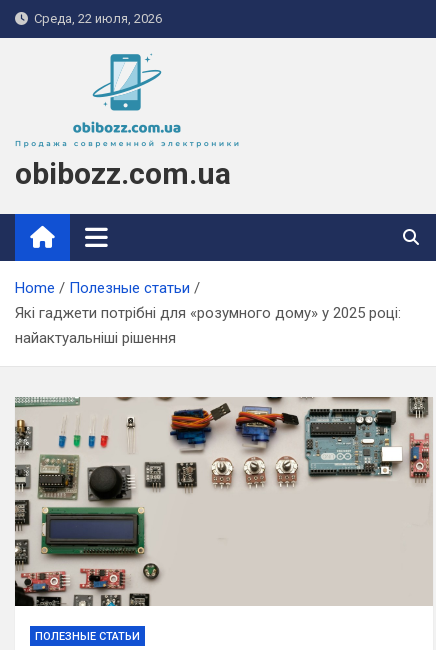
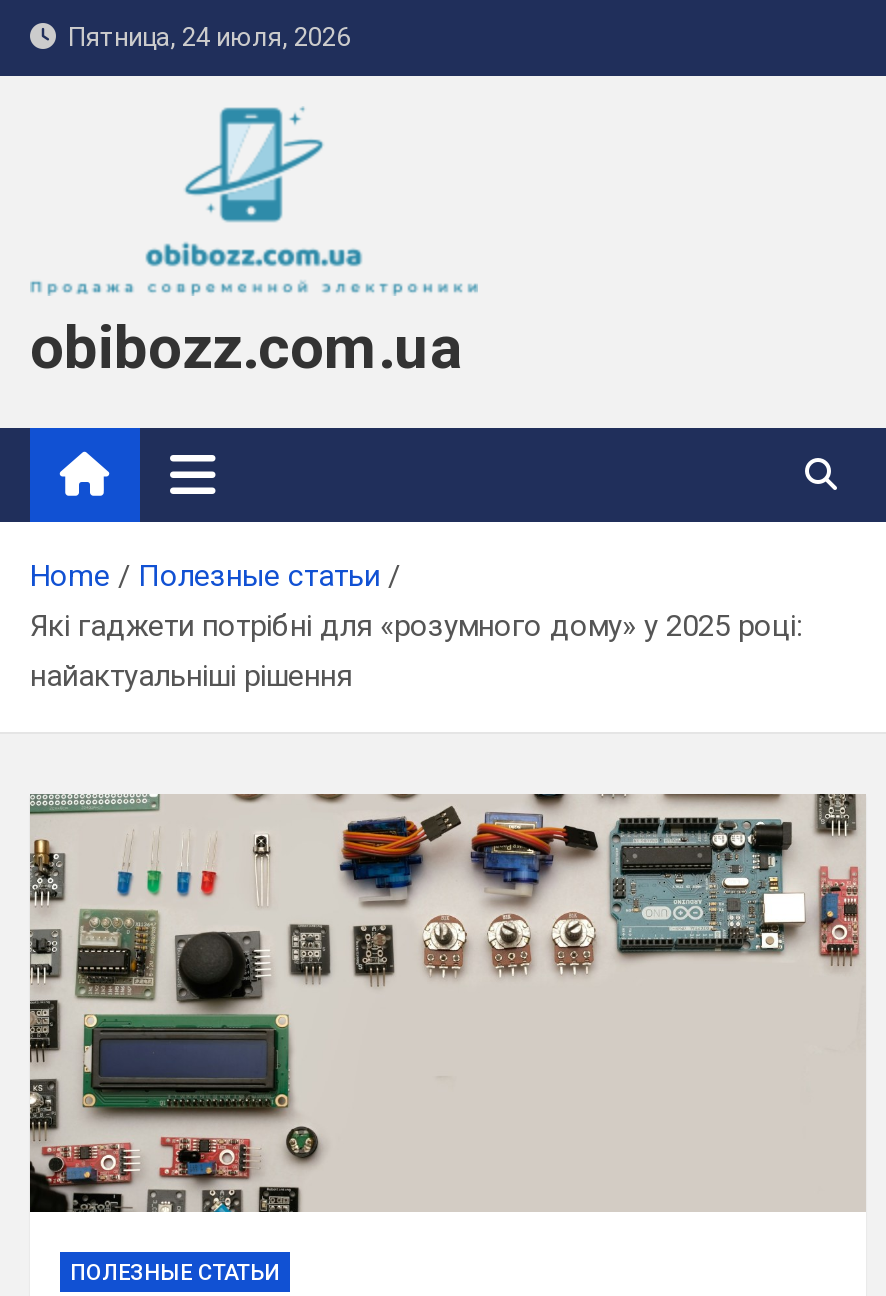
[28,11,162,26] Среда, 22 июля, 2026 -> [56,22,350,52] Пятница, 24 июля, 2026

